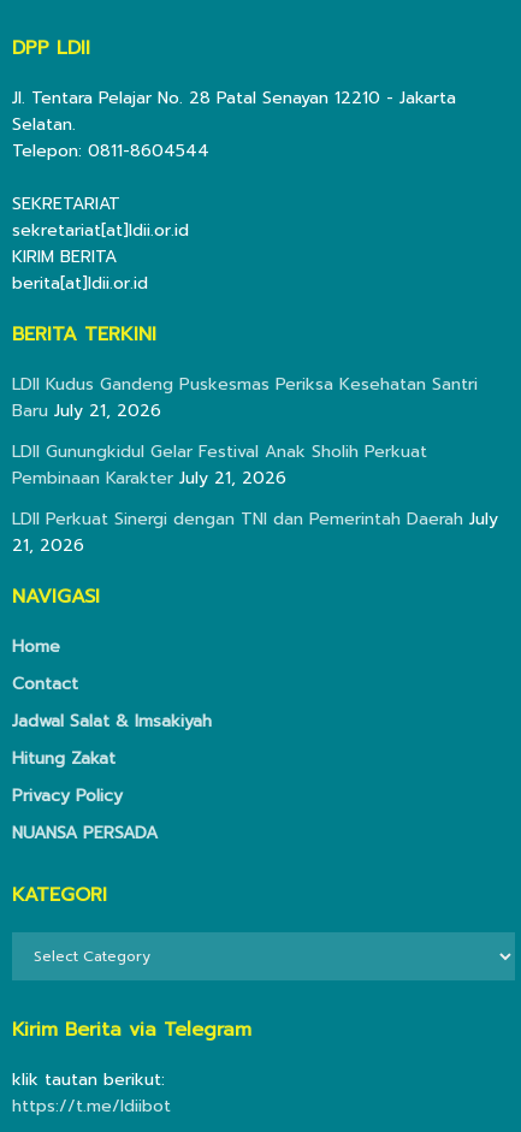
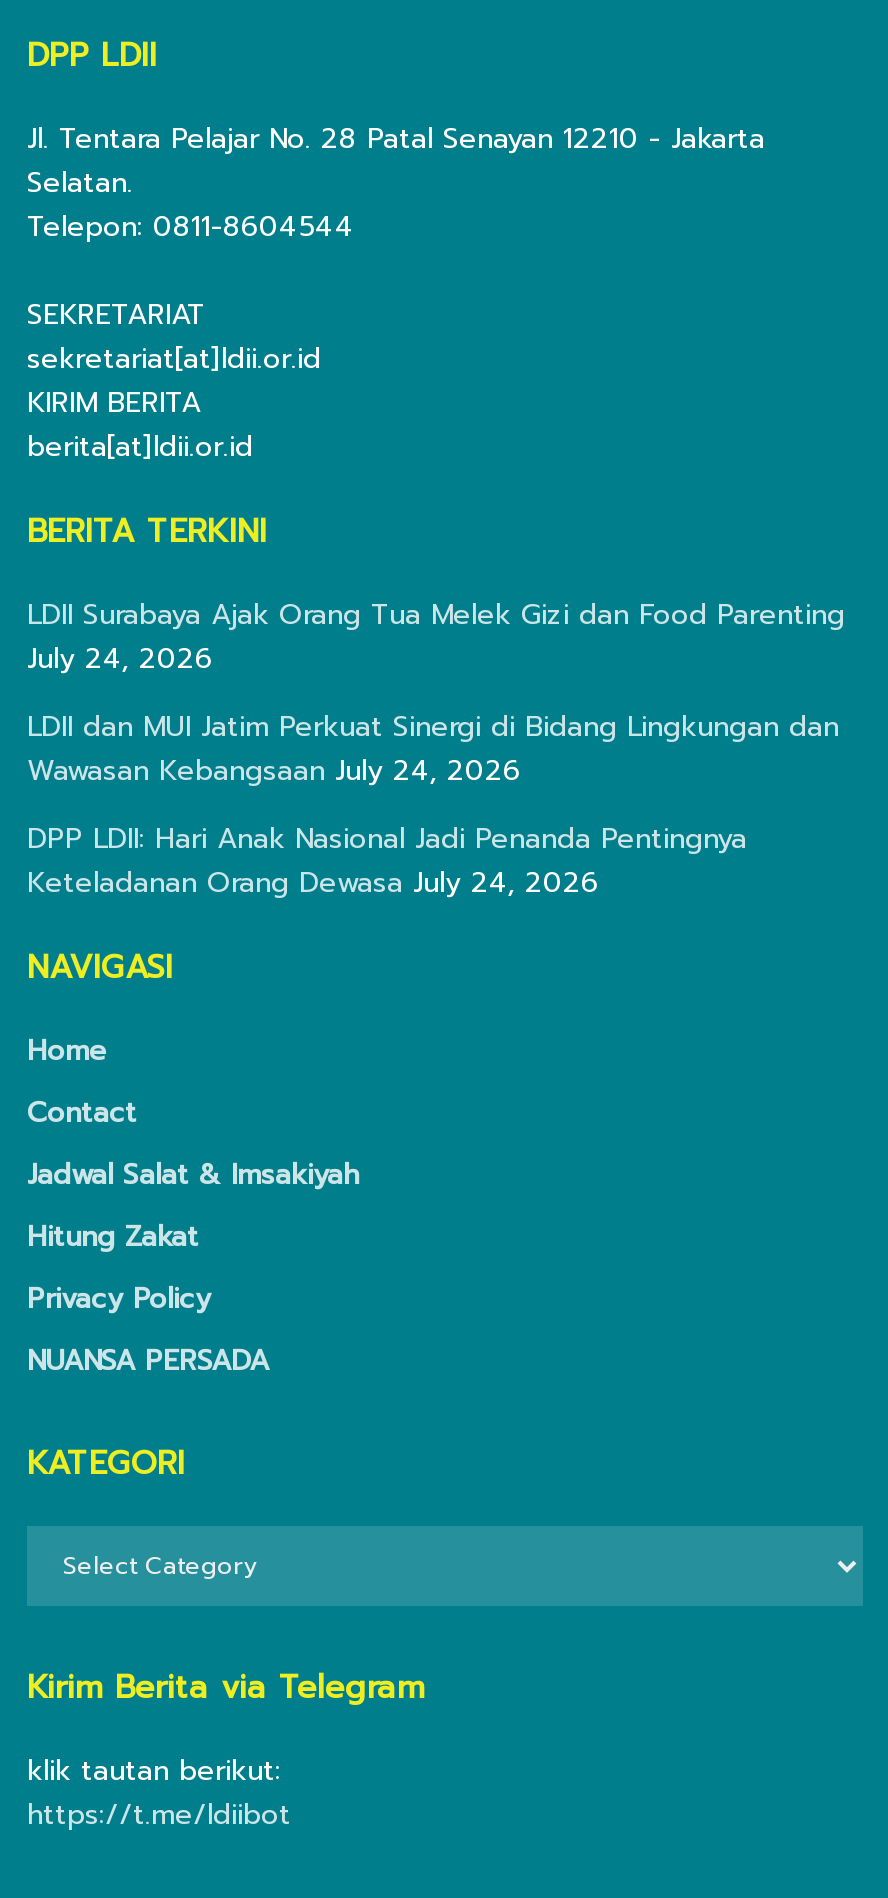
[12,371,478,423] LDII Kudus Gandeng Puskesmas Periksa Kesehatan Santri | Baru July 21, 2026 -> [27,593,845,679] LDII Surabaya Ajak Orang Tua Melek Gizi dan Food Parenting | July 24, 2026
[12,439,427,491] LDII Gunungkidul Gelar Festival Anak Sholih Perkuat | Pembinaan Karakter July 21, 2026 -> [27,705,839,791] LDII dan MUI Jatim Perkuat Sinergi di Bidang Lingkungan dan | Wawasan Kebangsaan July 24, 2026
[12,506,498,558] LDII Perkuat Sinergi dengan TNI dan Pemerintah Daerah July | 21, 2026 -> [27,817,747,903] DPP LDII: Hari Anak Nasional Jadi Penanda Pentingnya | Keteladanan Orang Dewasa July 24, 2026

